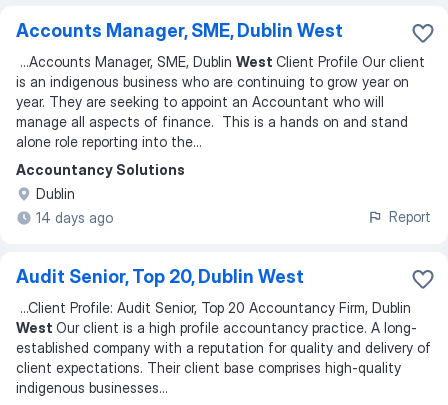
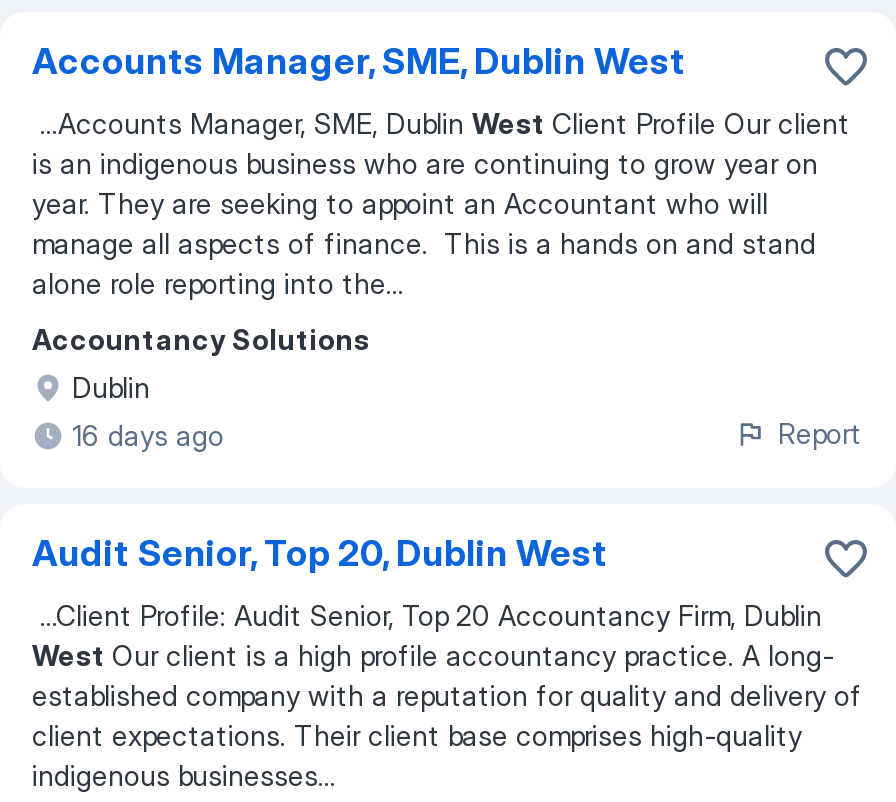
[36,209,113,226] 14 days ago -> [72,418,224,452] 16 days ago

